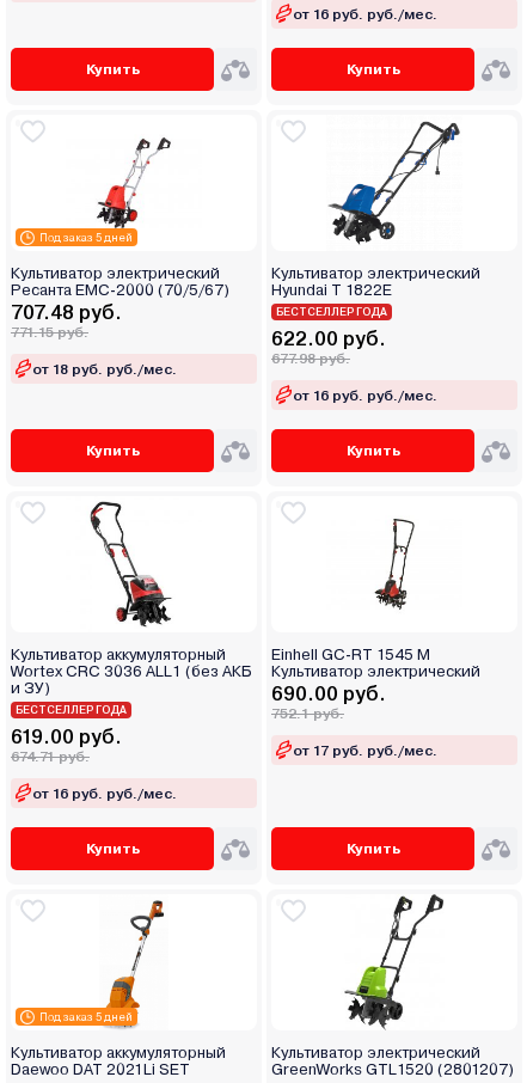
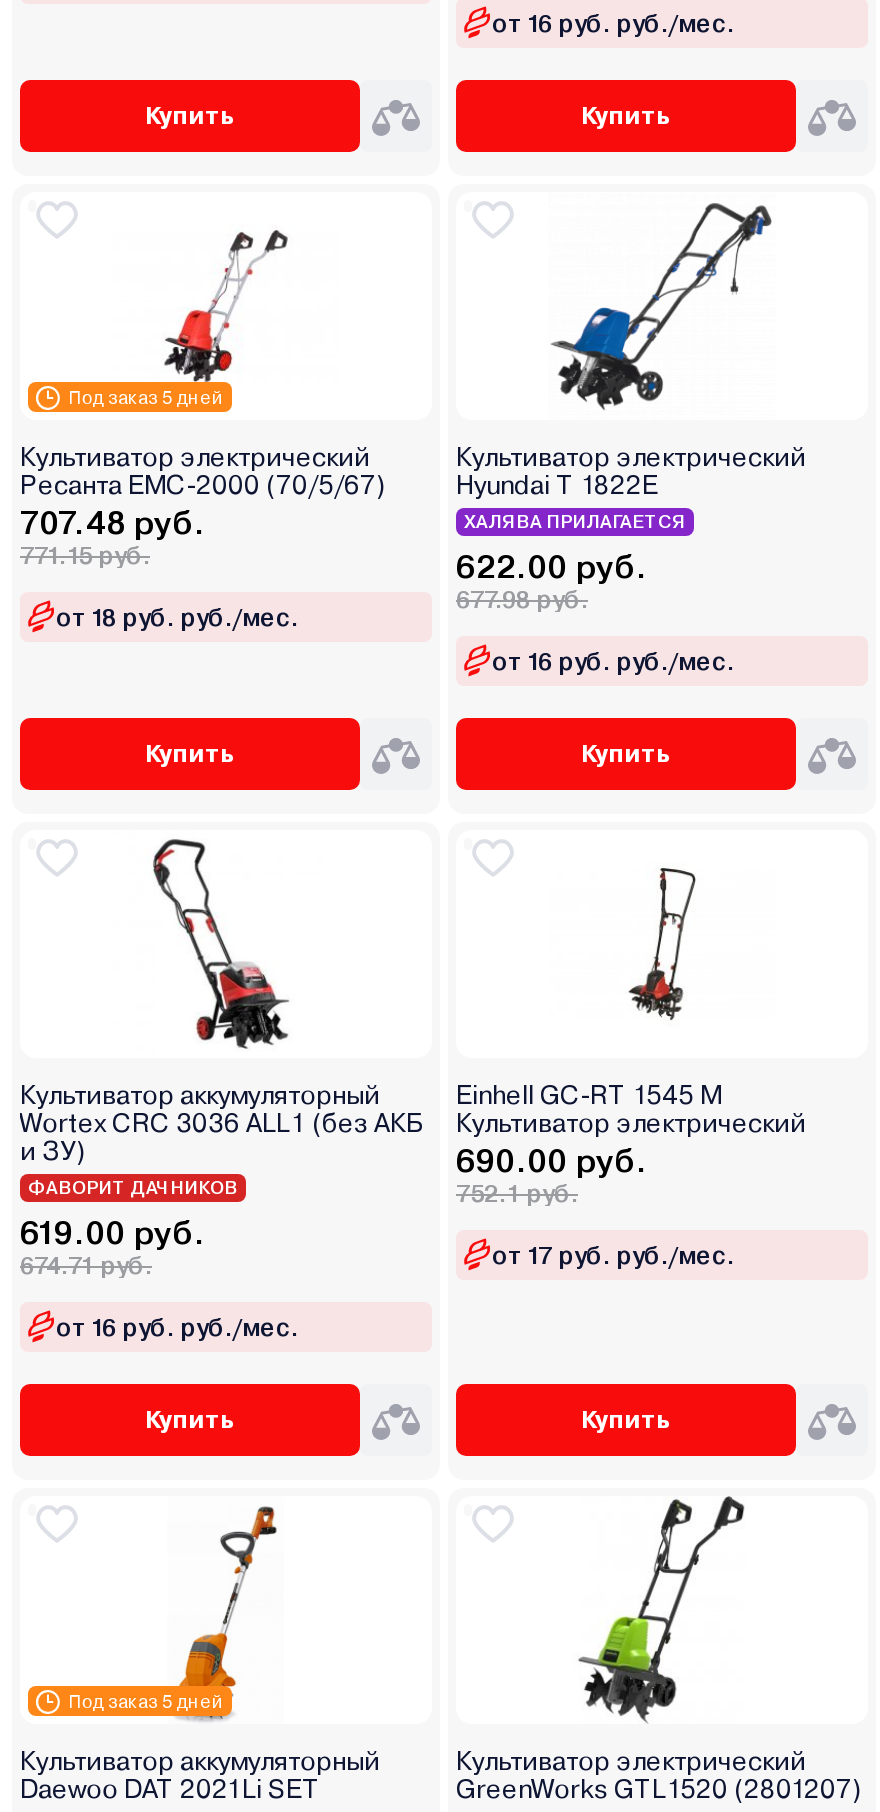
[276,306,387,318] БЕСТСЕЛЛЕР ГОДА -> [464,512,686,532] ХАЛЯВА ПРИЛАГАЕТСЯ
[16,704,127,716] БЕСТСЕЛЛЕР ГОДА -> [28,1178,238,1198] ФАВОРИТ ДАЧНИКОВ

